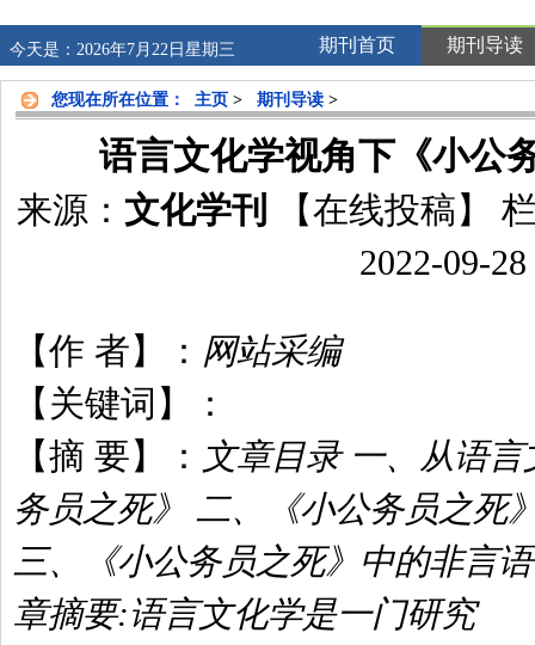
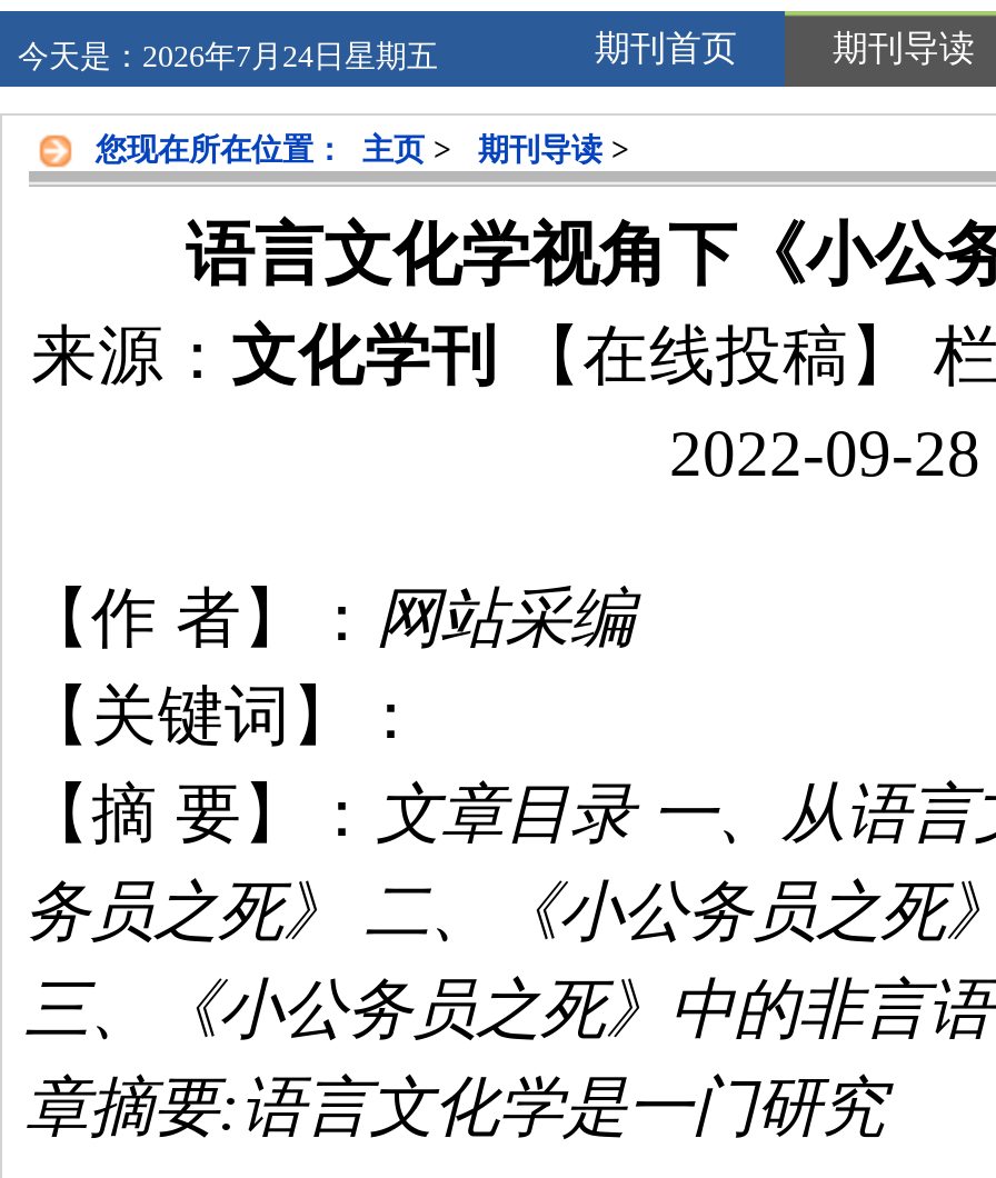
[10,41,235,59] 今天是：2026年7月22日星期三 -> [18,40,438,73] 今天是：2026年7月24日星期五

